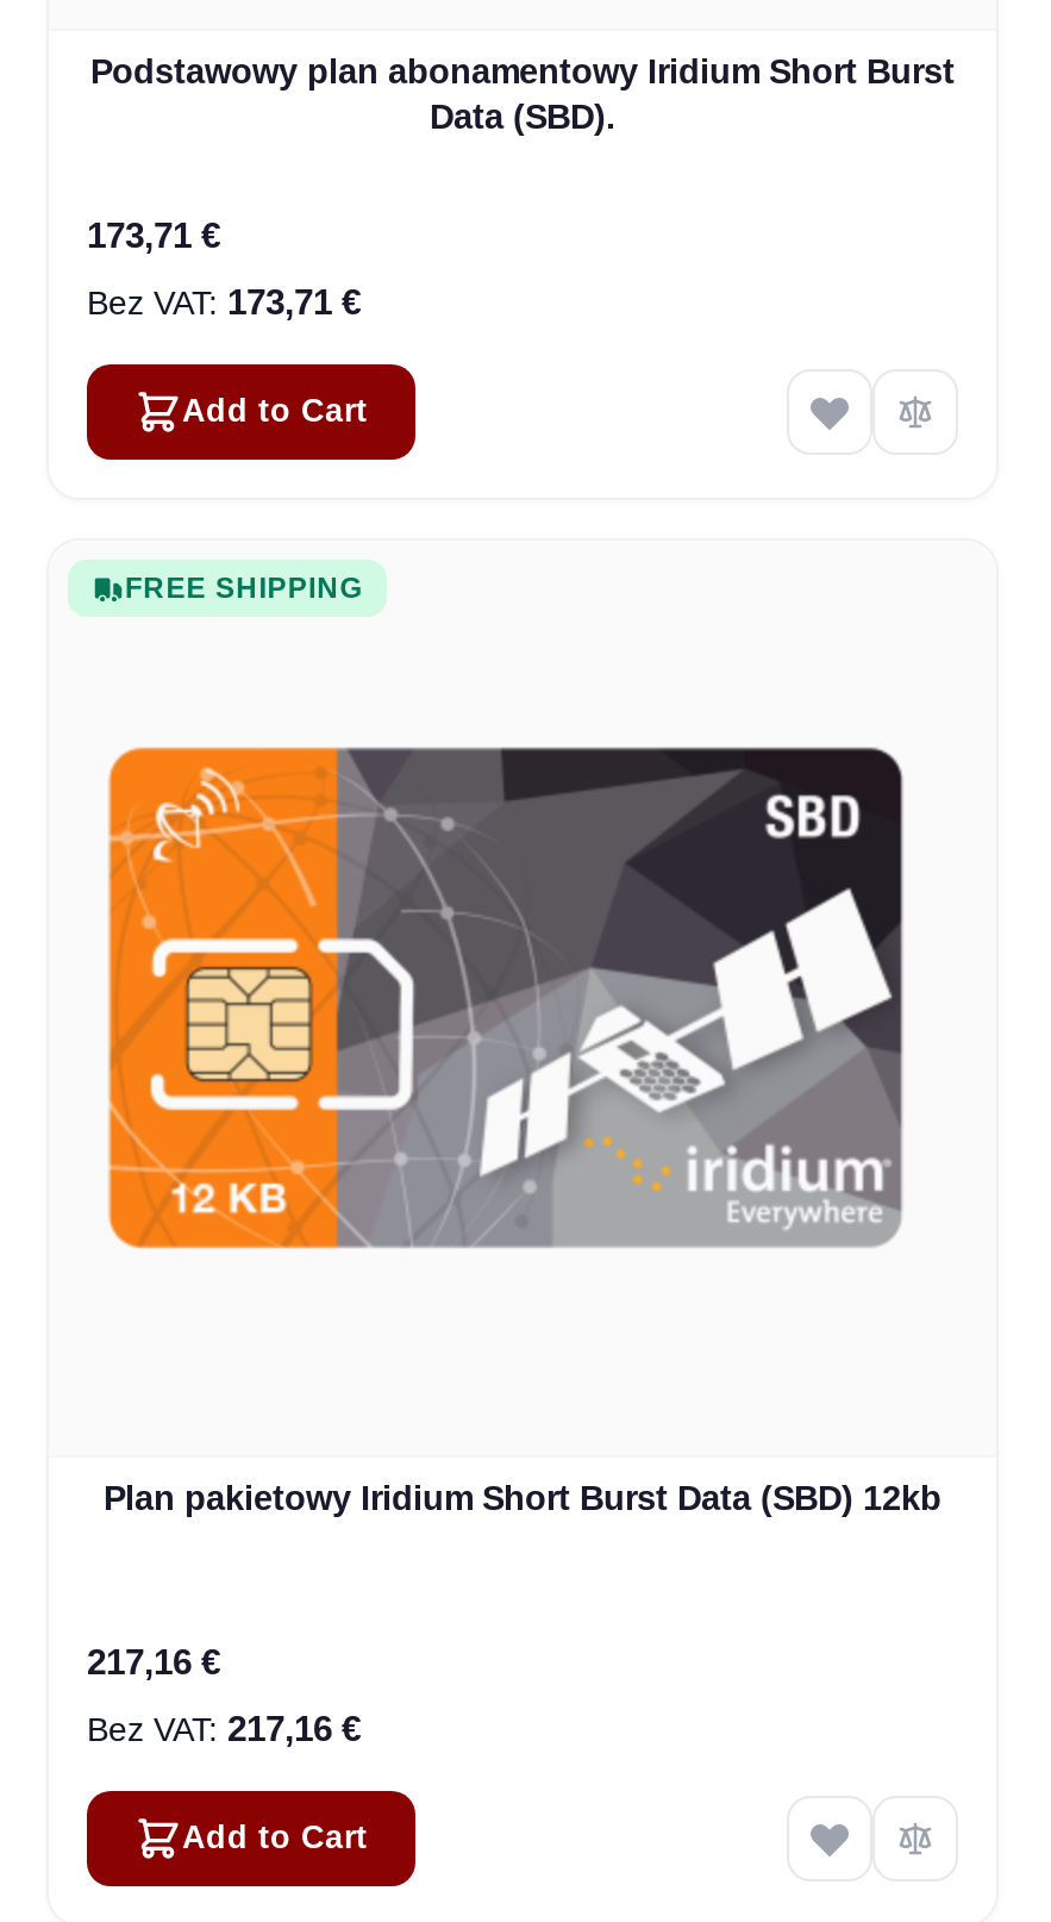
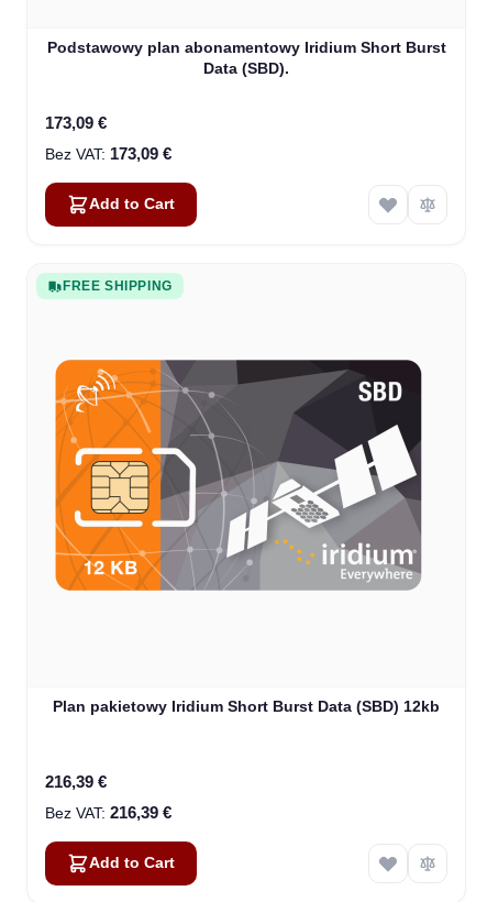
[87,215,220,256] 173,71 € -> [45,114,107,132] 173,09 €
[227,282,361,322] 173,71 € -> [110,145,171,163] 173,09 €
[87,1642,220,1682] 217,16 € -> [45,773,107,791] 216,39 €
[227,1709,361,1749] 217,16 € -> [110,803,171,822] 216,39 €

